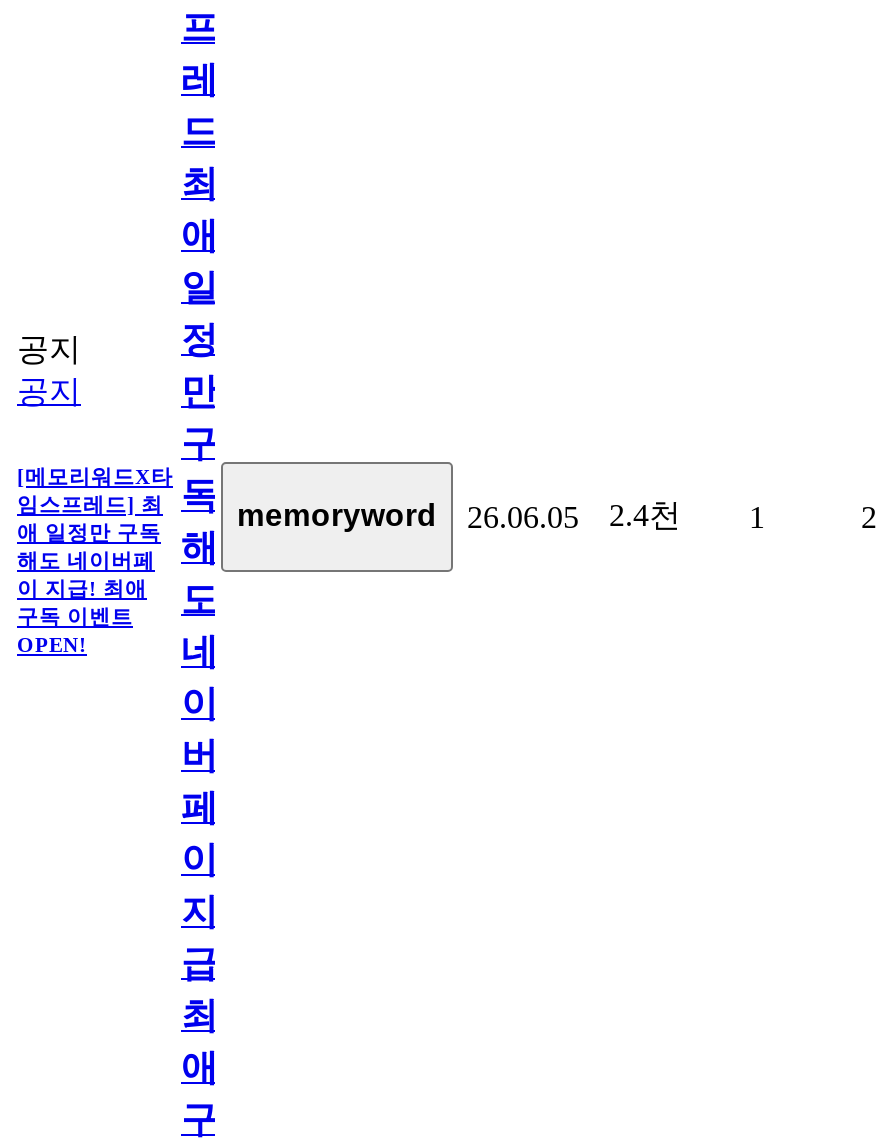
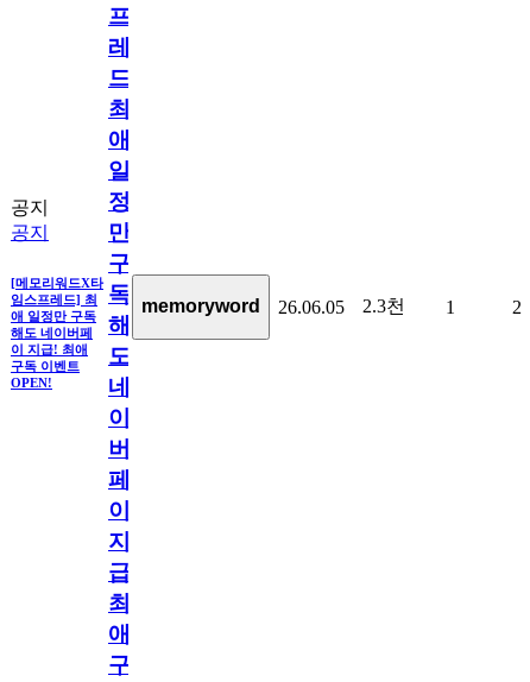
[17,463,765,533] [메모리워드X타 임스프레드] 최 독 memoryword 26.06.05 2.4천 1 -> [11,275,455,317] [메모리워드X타 임스프레드] 최 독 memoryword 26.06.05 2.3천 1

